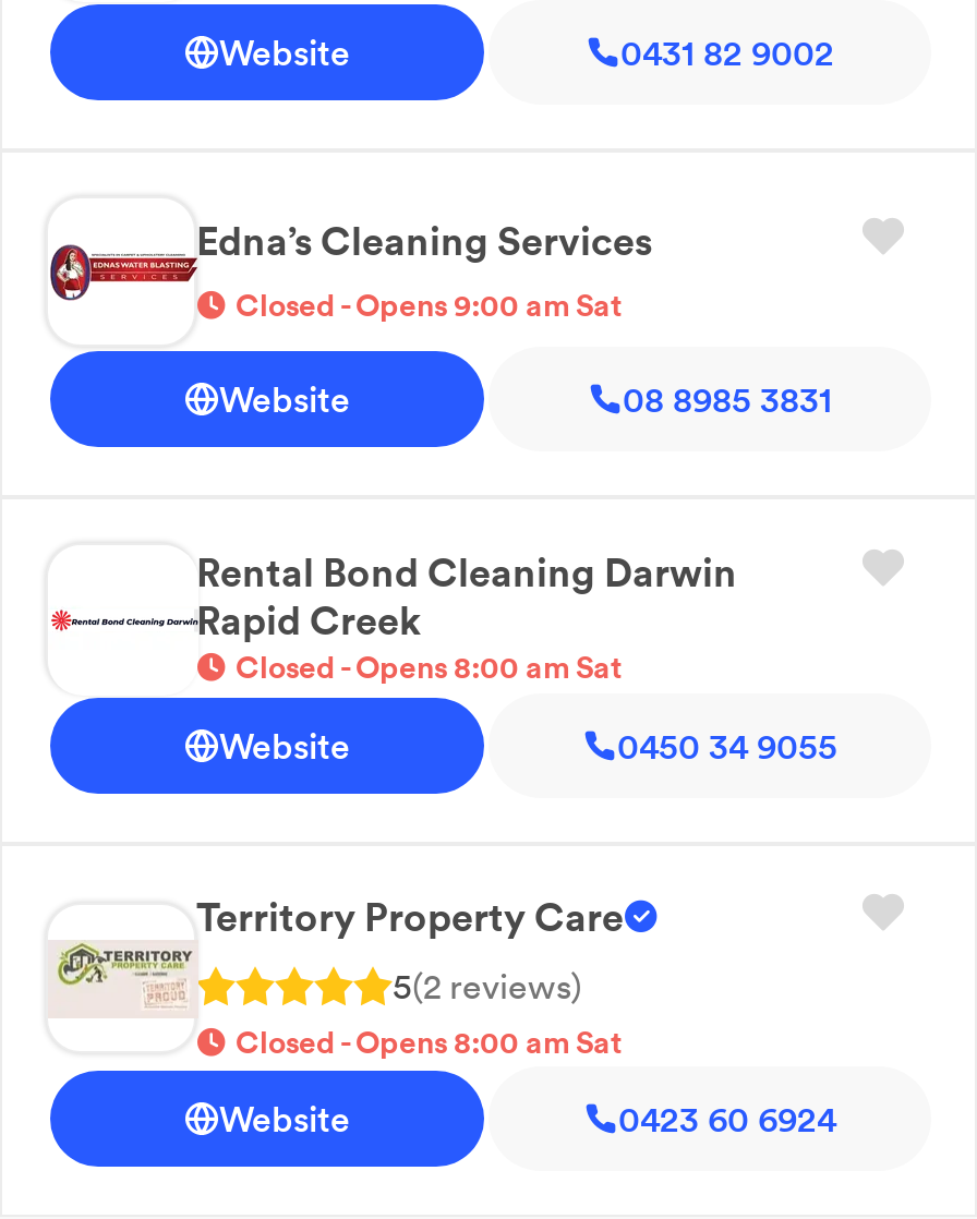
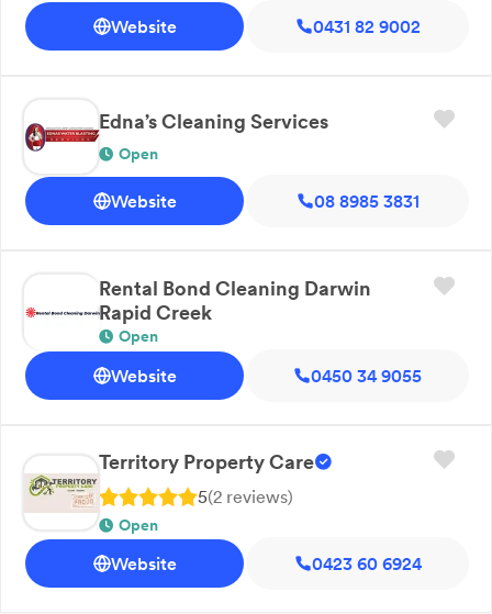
[236,285,622,324] Closed - Opens 9:00 am Sat -> [119,144,158,163] Open
[236,647,622,686] Closed - Opens 8:00 am Sat -> [119,326,158,346] Open
[236,1022,622,1061] Closed - Opens 8:00 am Sat -> [119,515,158,535] Open

